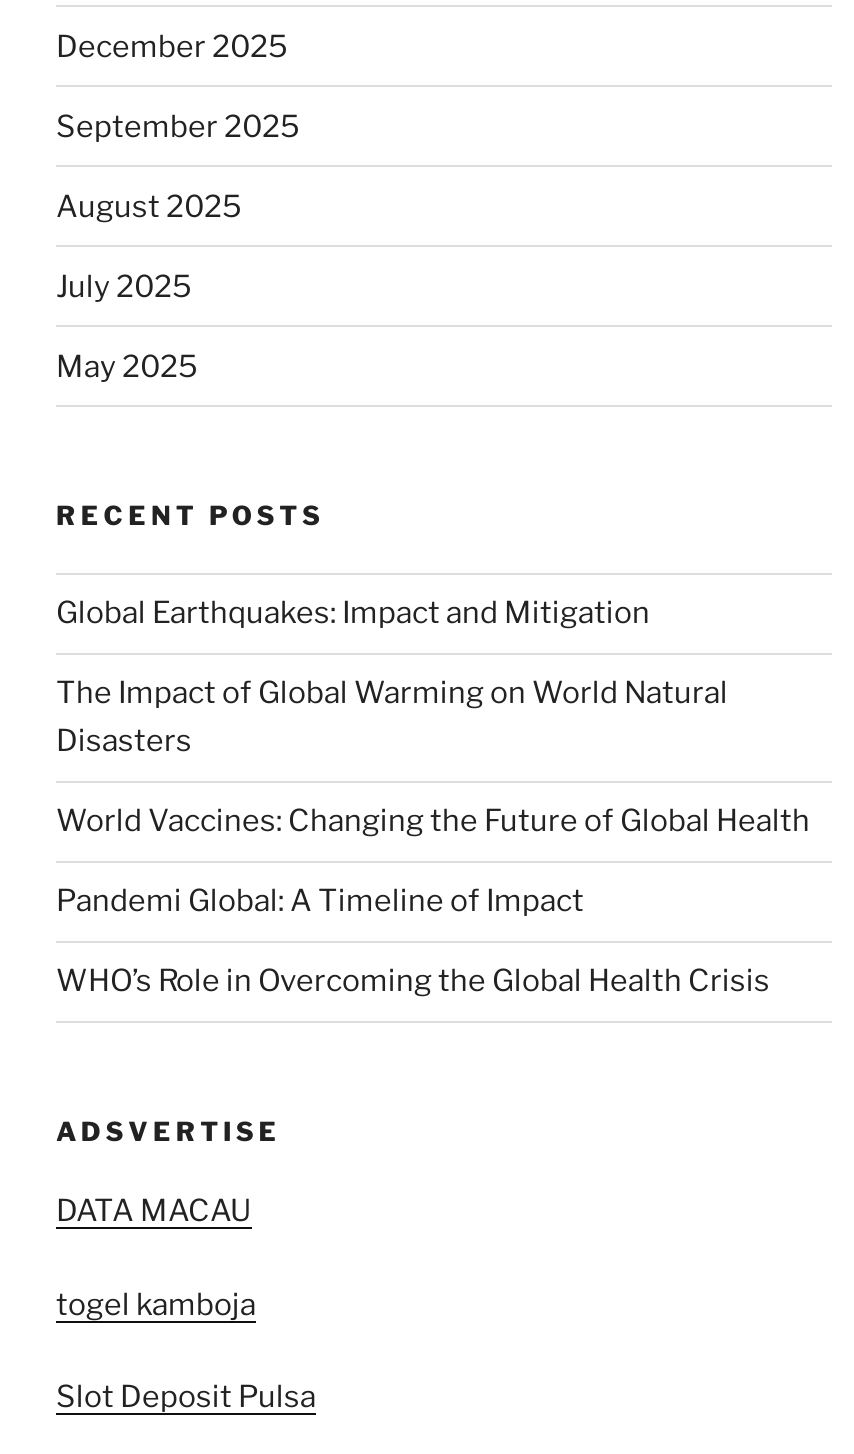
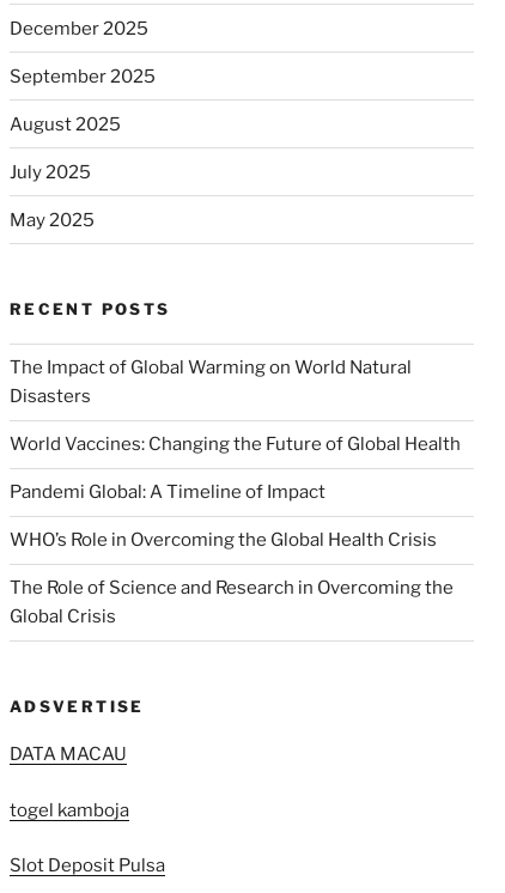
[56,595,650,631] Global Earthquakes: Impact and Mitigation -> none
moved [56,675,810,999] -> [10,357,461,551]: The Impact of Global Warming on World Natural | Disasters | World Vaccines: Changing the Future of Global Health | Pandemi Global: A Timeline of Impact | WHO’s Role in Overcoming the Global Health Crisis
none -> [10,577,454,627] The Role of Science and Research in Overcoming the | Global Crisis

